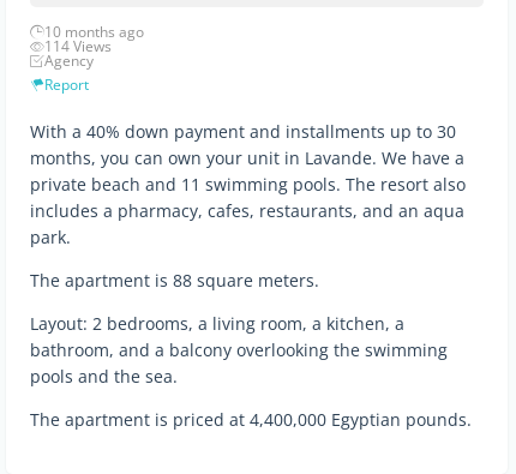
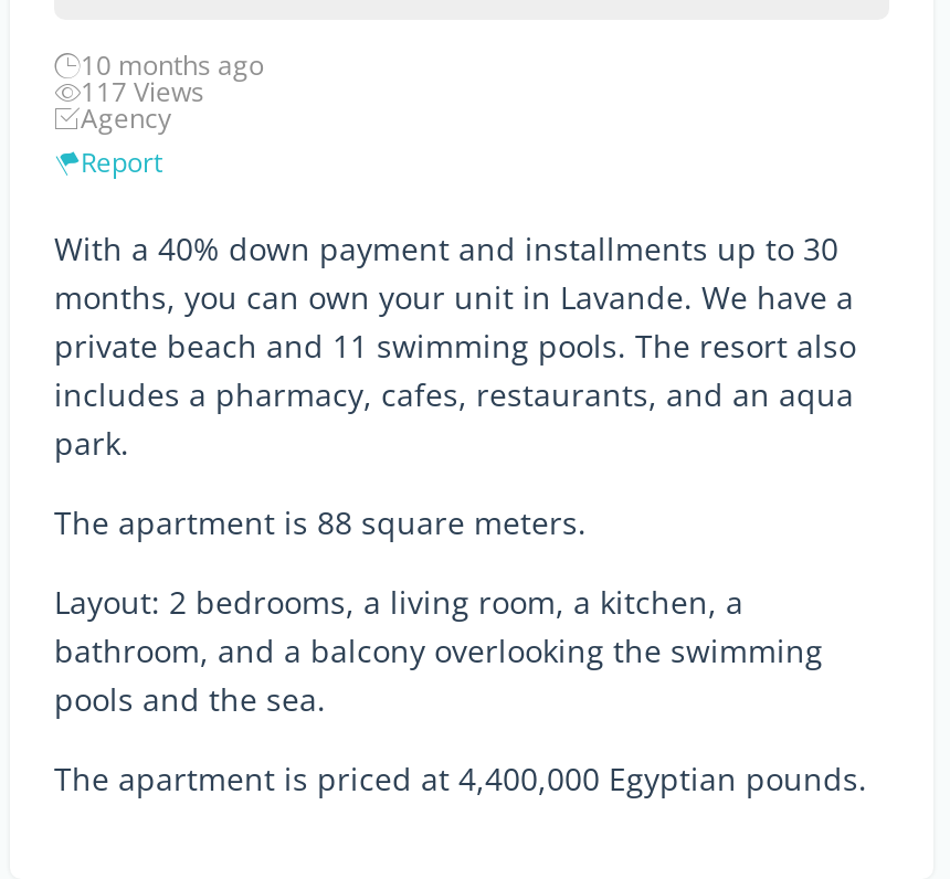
[44,36,112,56] 114 Views -> [81,73,204,110] 117 Views

